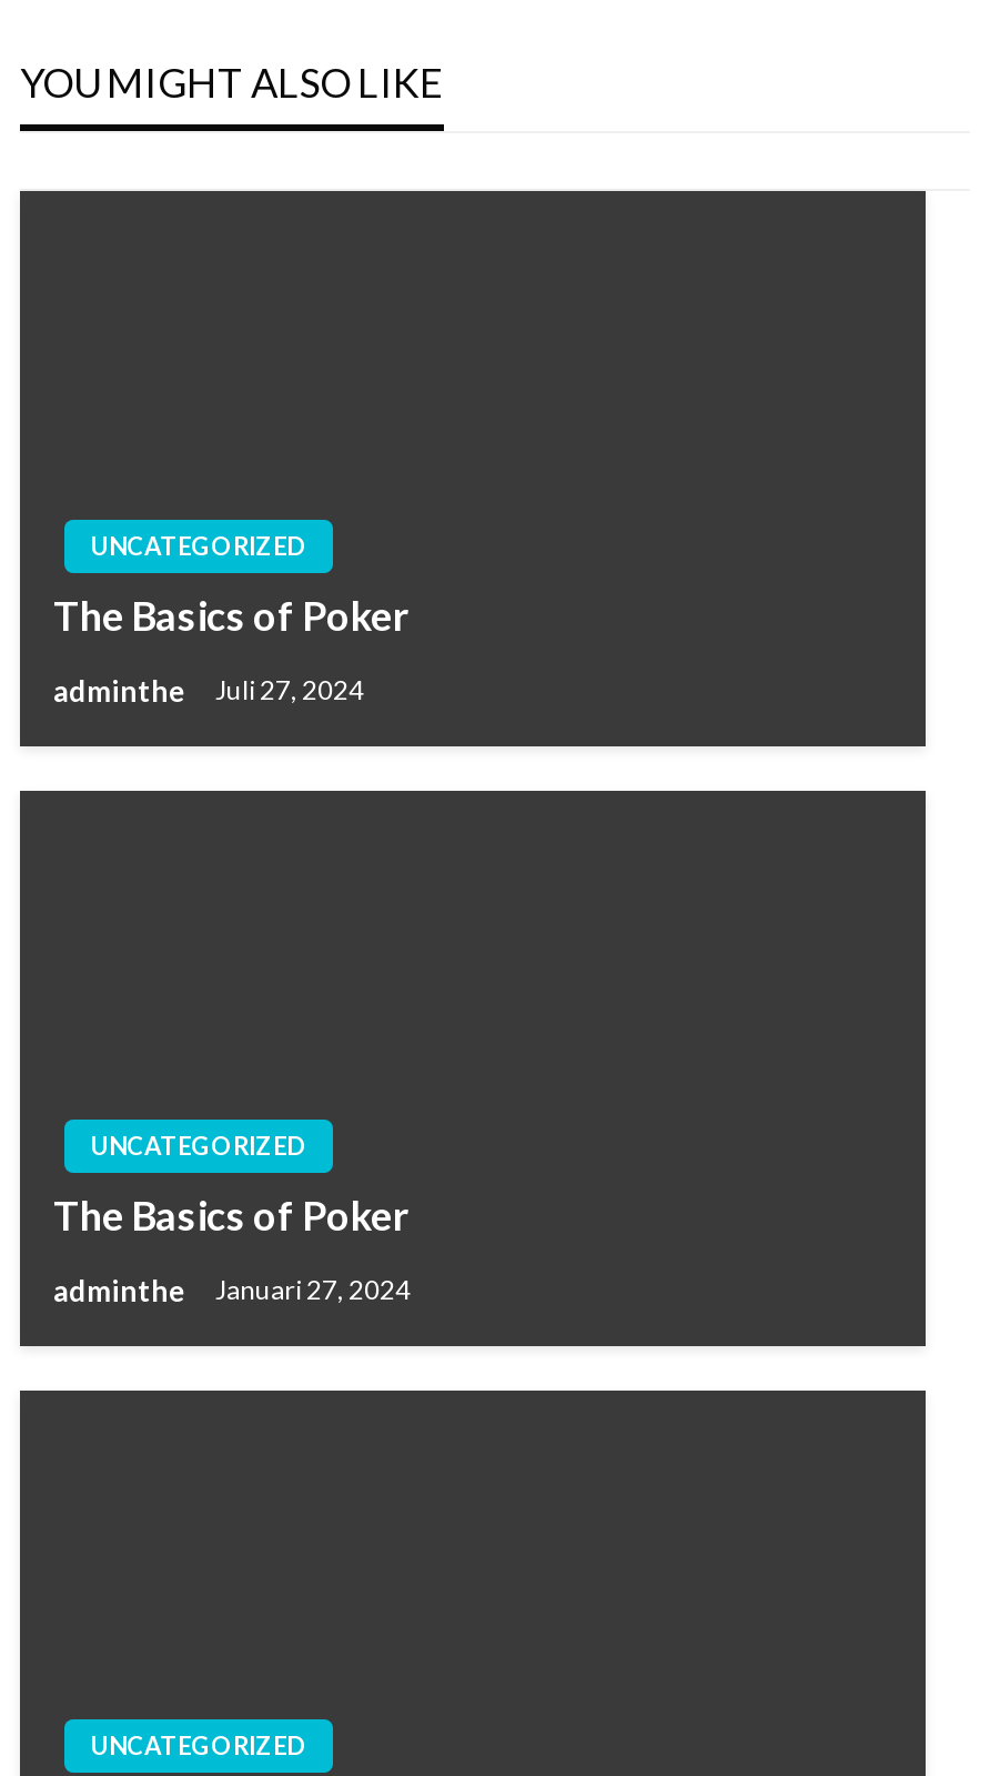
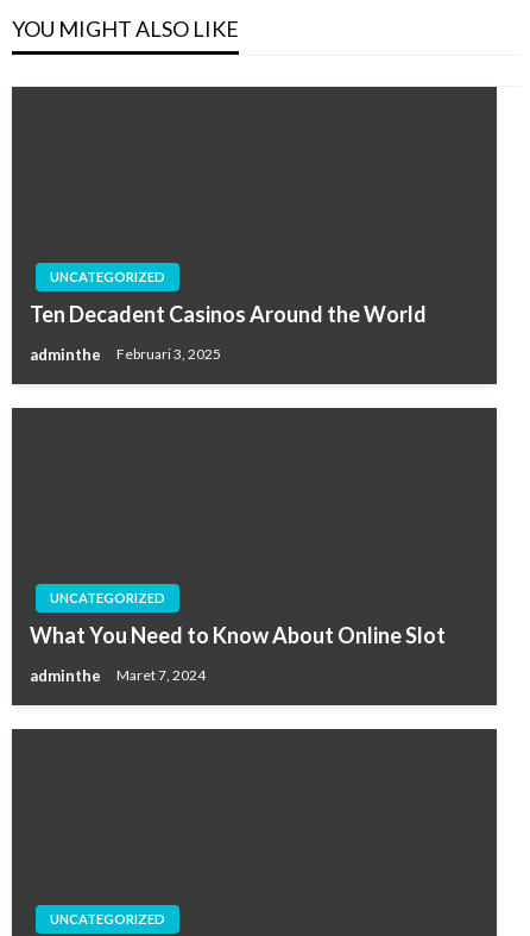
[53,591,408,640] The Basics of Poker -> [30,301,427,327] Ten Decadent Casinos Around the World
[53,673,364,709] adminthe Juli 27, 2024 -> [30,345,221,364] adminthe Februari 3, 2025
[53,1191,408,1240] The Basics of Poker -> [30,622,446,648] What You Need to Know About Online Slot
[53,1273,411,1308] adminthe Januari 27, 2024 -> [30,666,206,685] adminthe Maret 7, 2024

